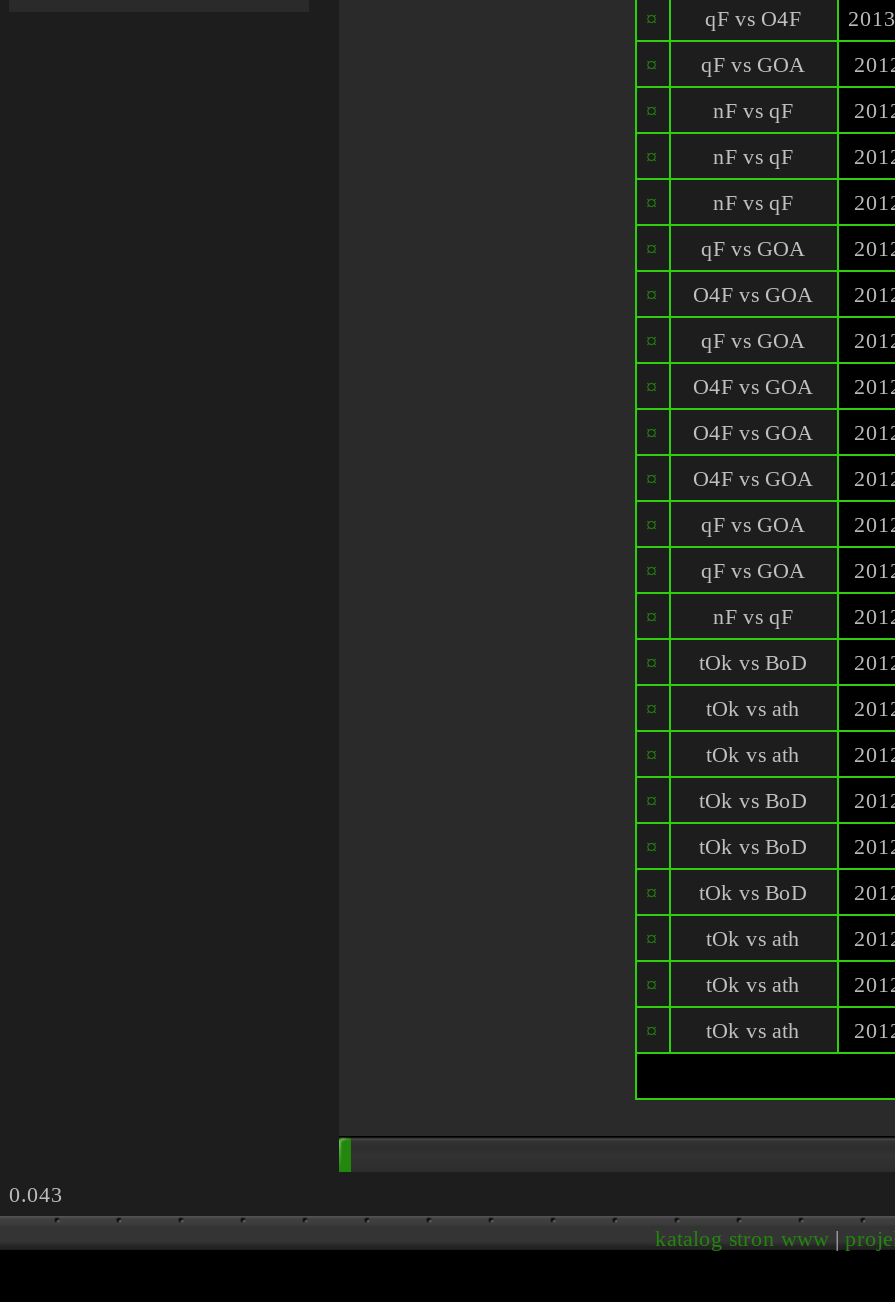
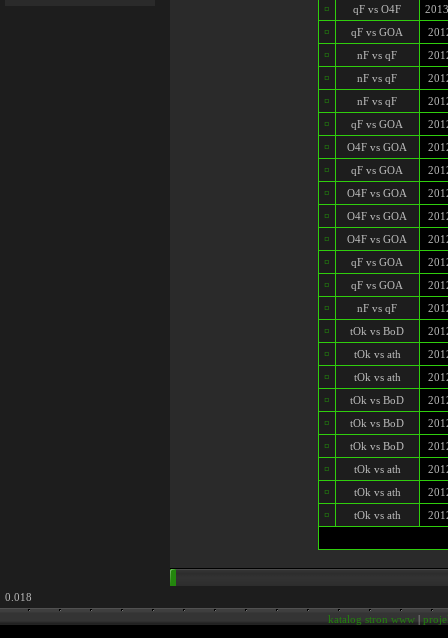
[9,1182,63,1206] 0.043 -> [5,591,32,603] 0.018

